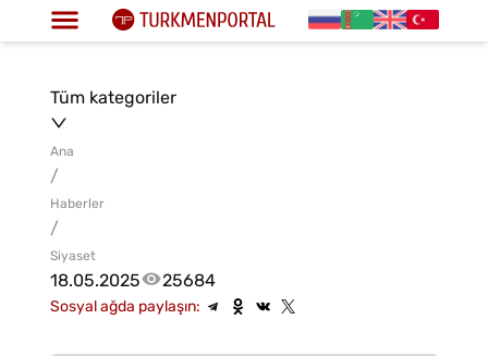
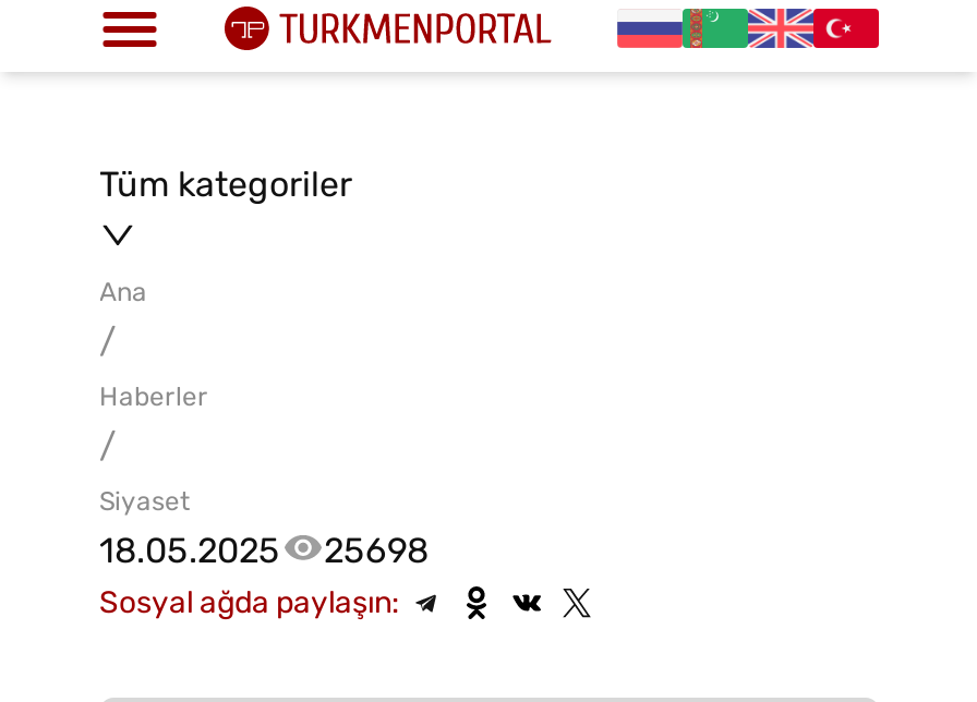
[50,270,215,291] 18.05.2025 25684 -> [99,530,429,571] 18.05.2025 25698

